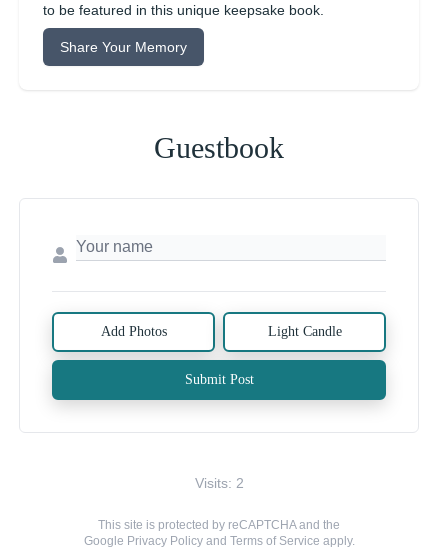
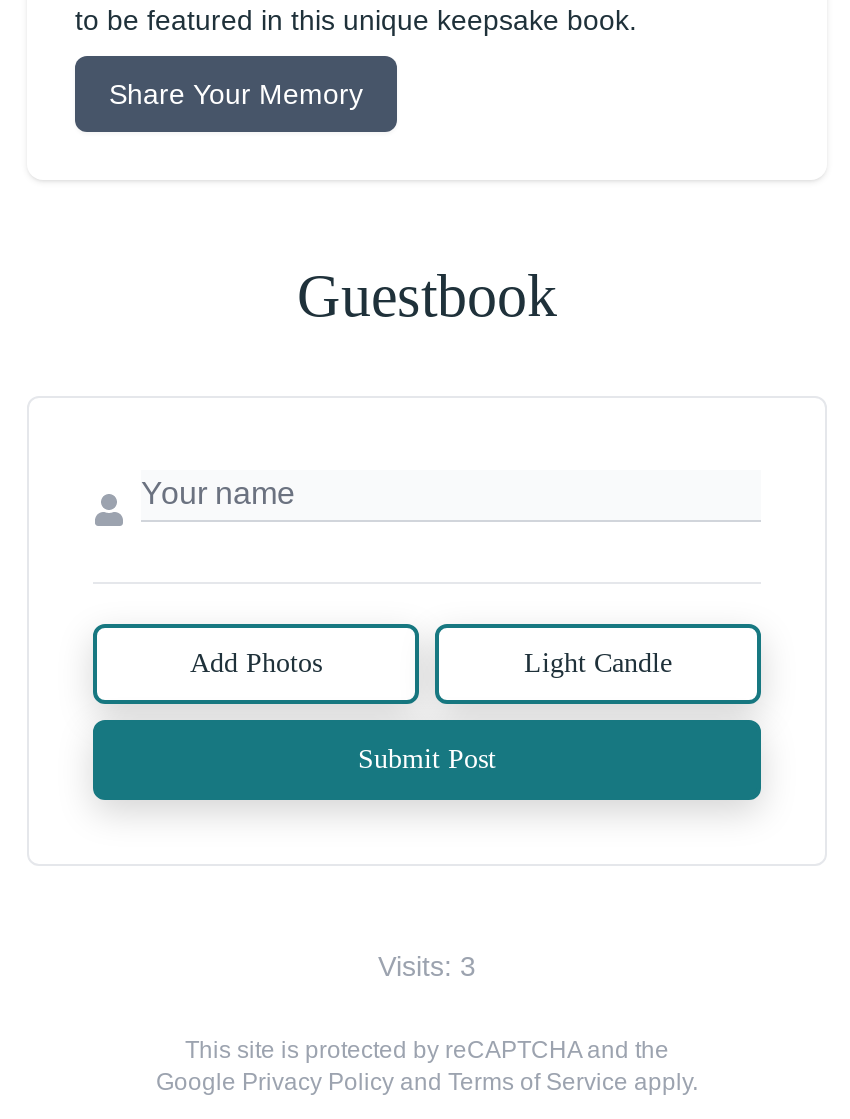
[194,475,243,491] Visits: 2 -> [378,950,476,982] Visits: 3

